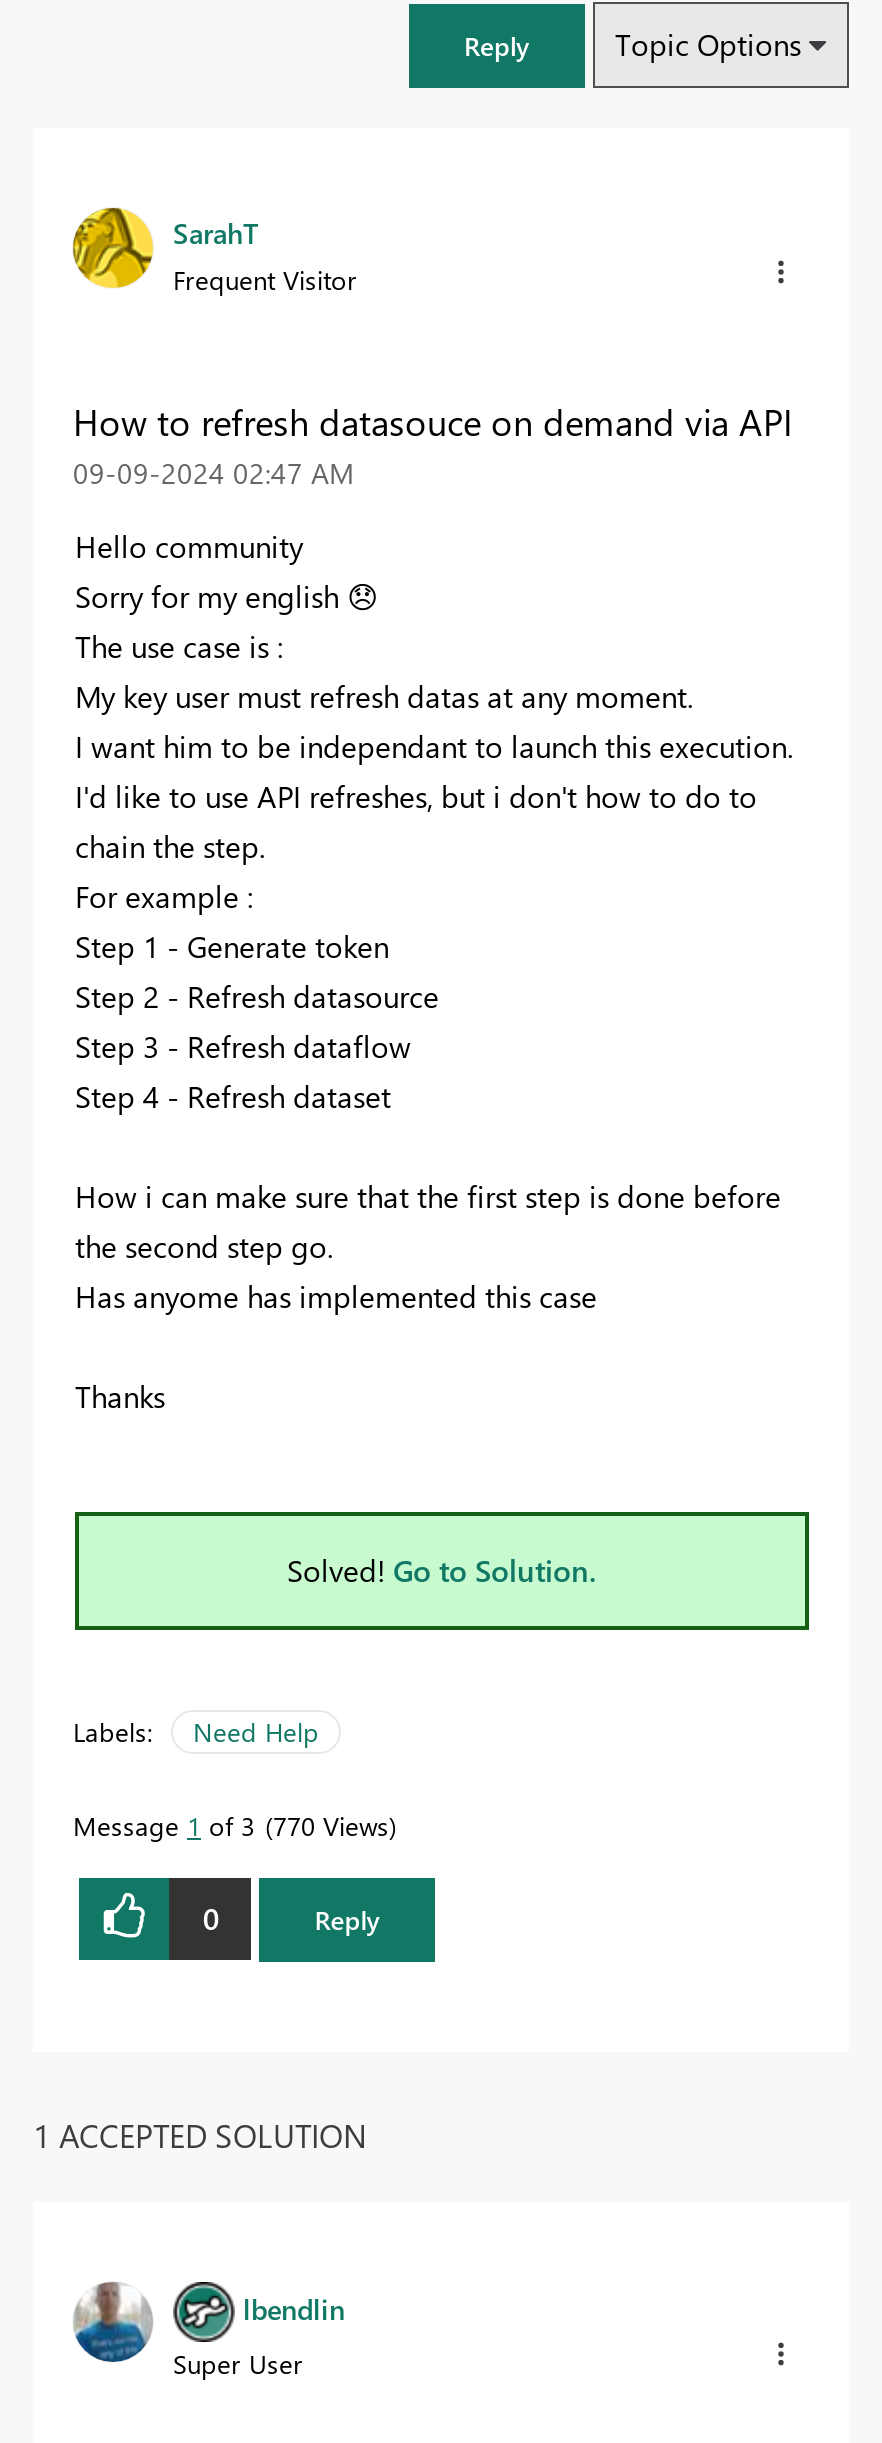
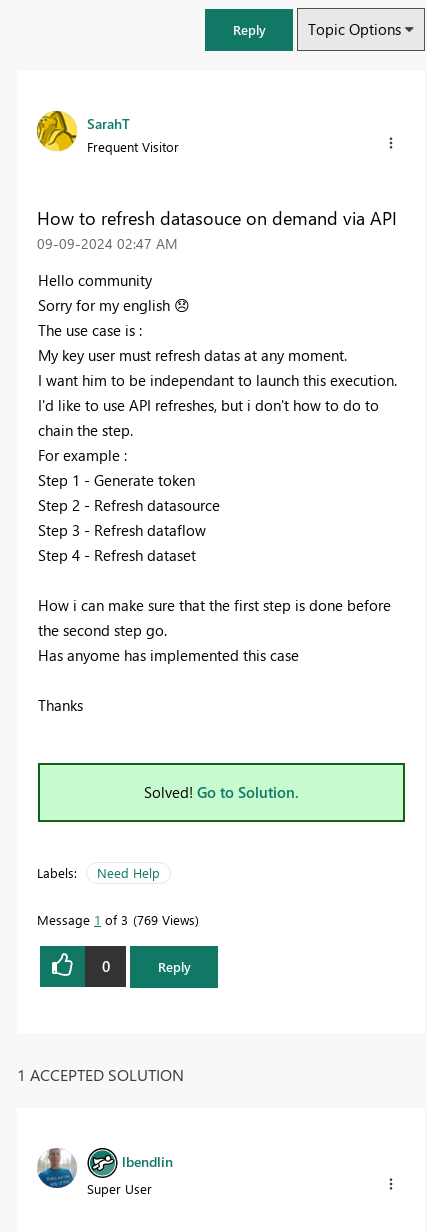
[73,1807,389,1841] Message 1 of 3 770 Views -> [37,911,195,928] Message 1 of 3 769 Views

